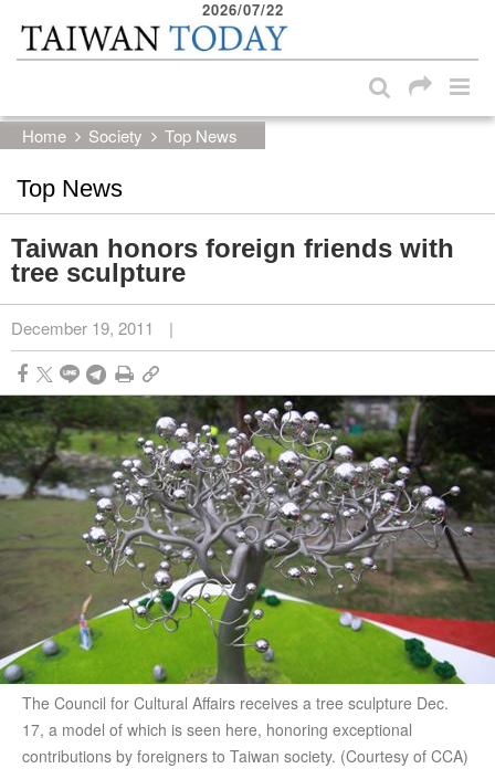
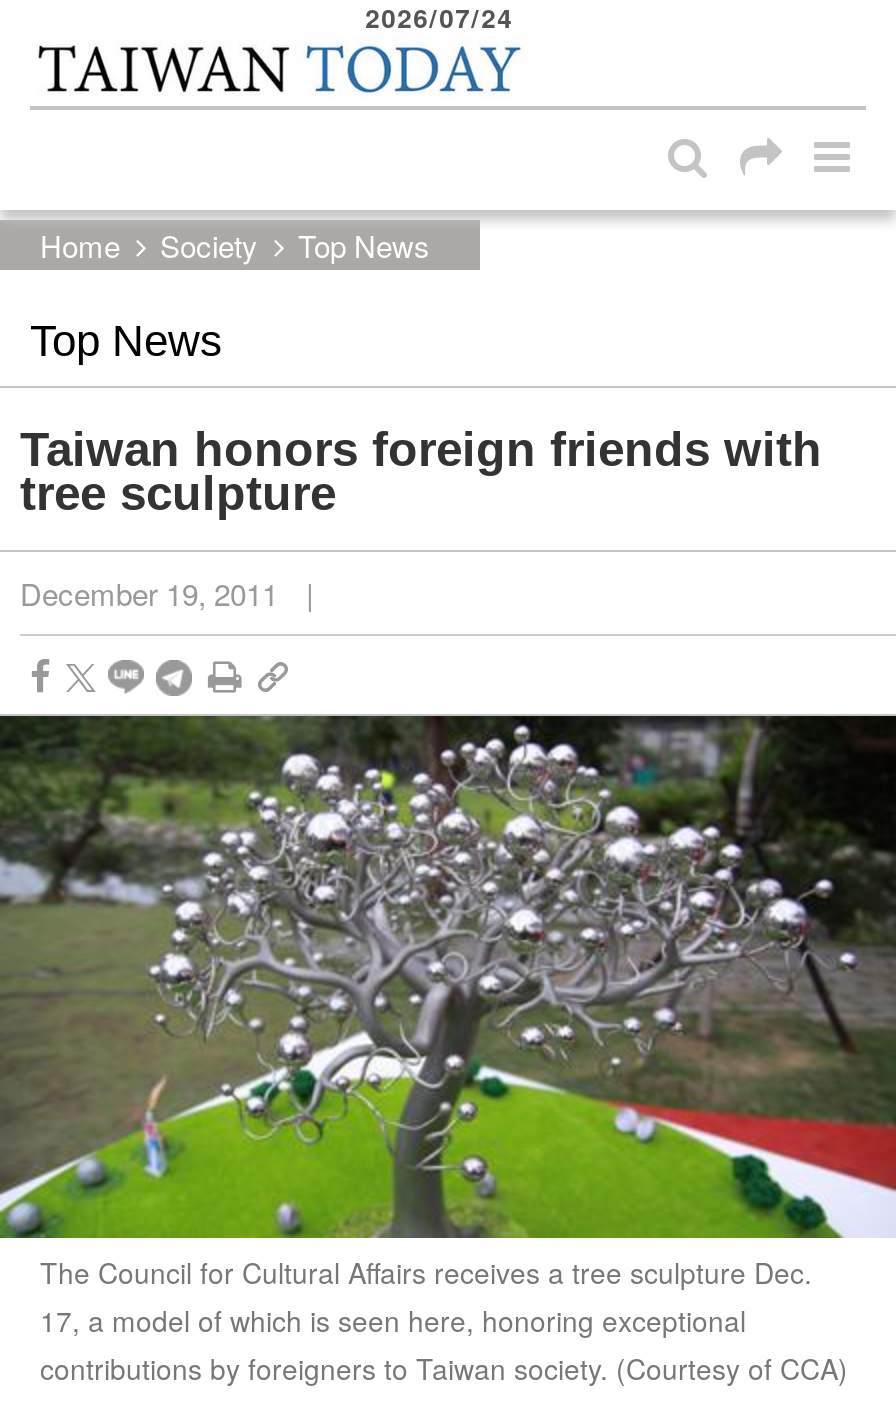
[202,0,284,20] 2026/07/22 -> [365,0,513,36] 2026/07/24

